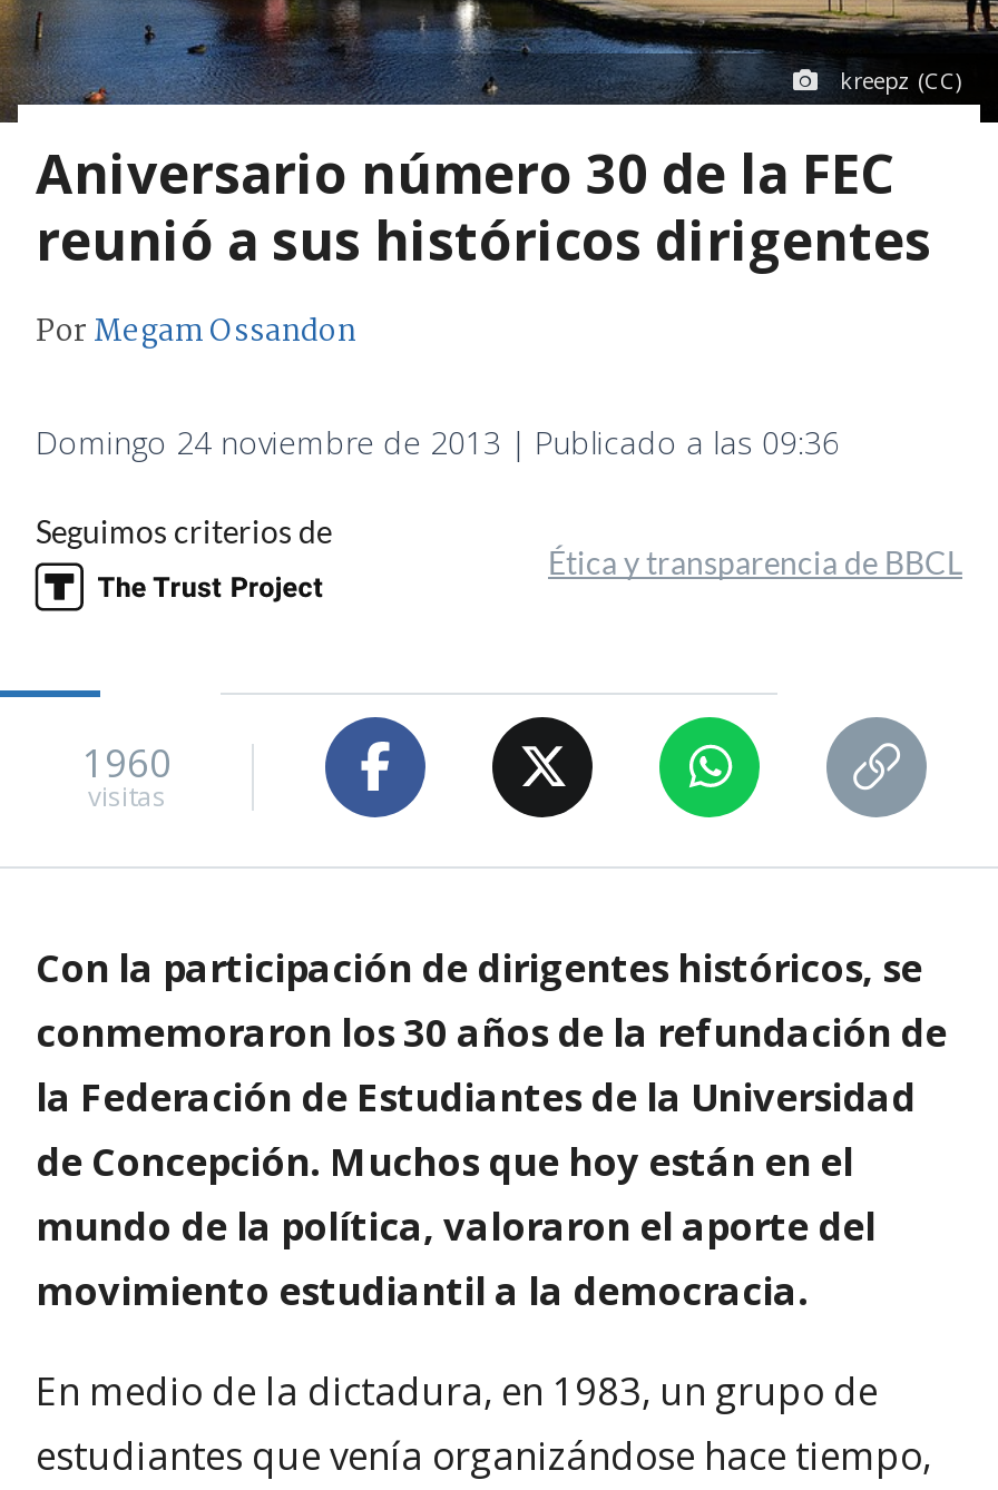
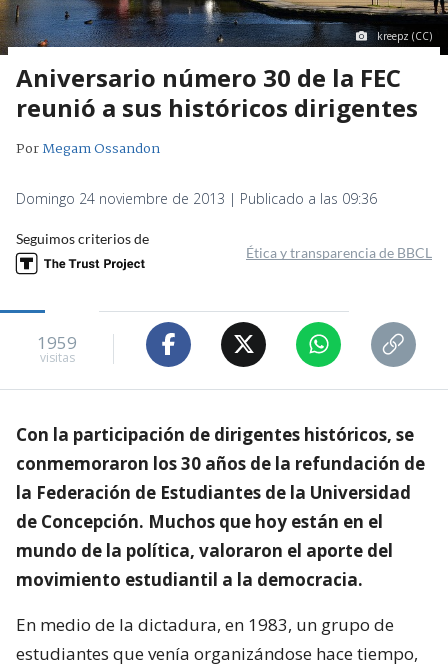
[82,738,172,789] 1960 -> [37,331,77,354] 1959

